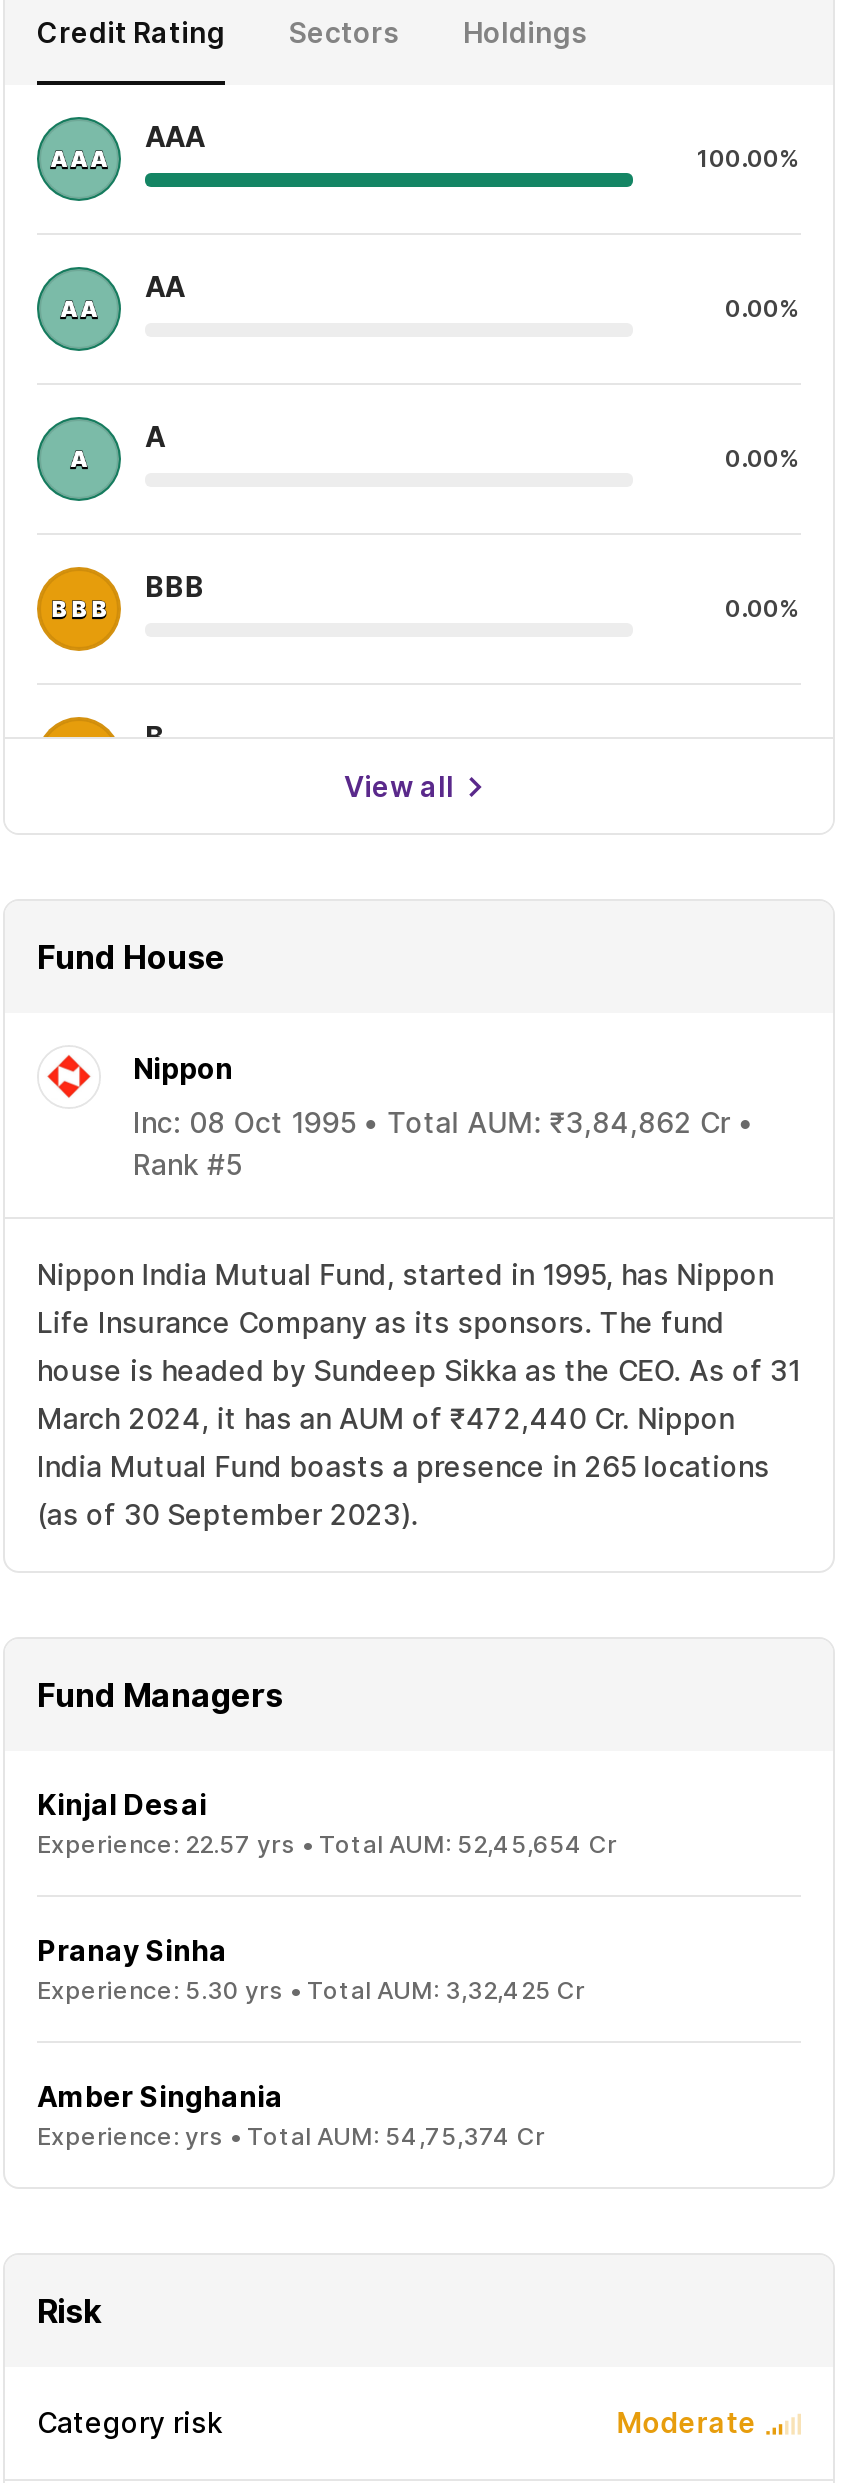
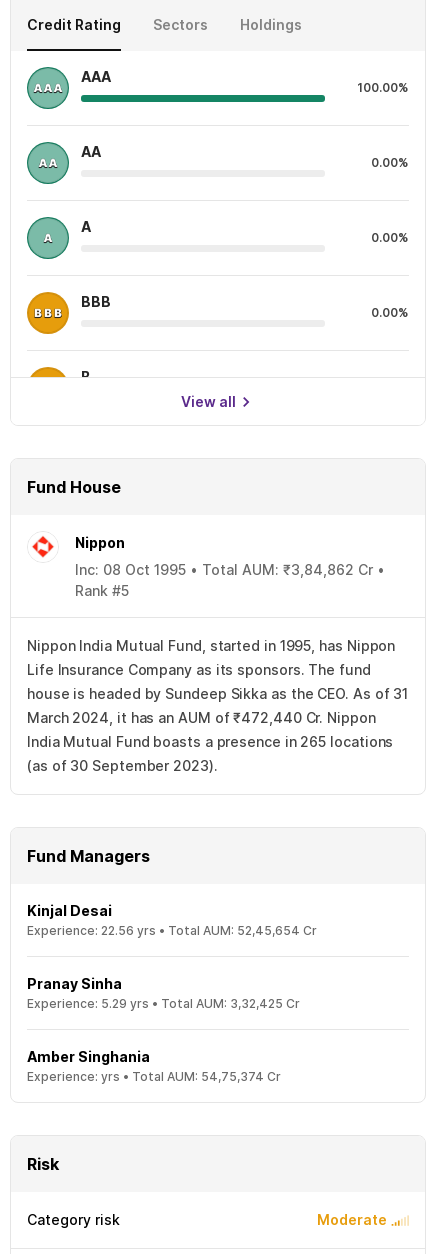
[37,1829,617,1859] Experience: 22.57 yrs • Total AUM: 52,45,654 Cr -> [27,923,317,938] Experience: 22.56 yrs • Total AUM: 52,45,654 Cr
[37,1975,585,2005] Experience: 5.30 yrs • Total AUM: 3,32,425 Cr -> [27,996,300,1011] Experience: 5.29 yrs • Total AUM: 3,32,425 Cr

